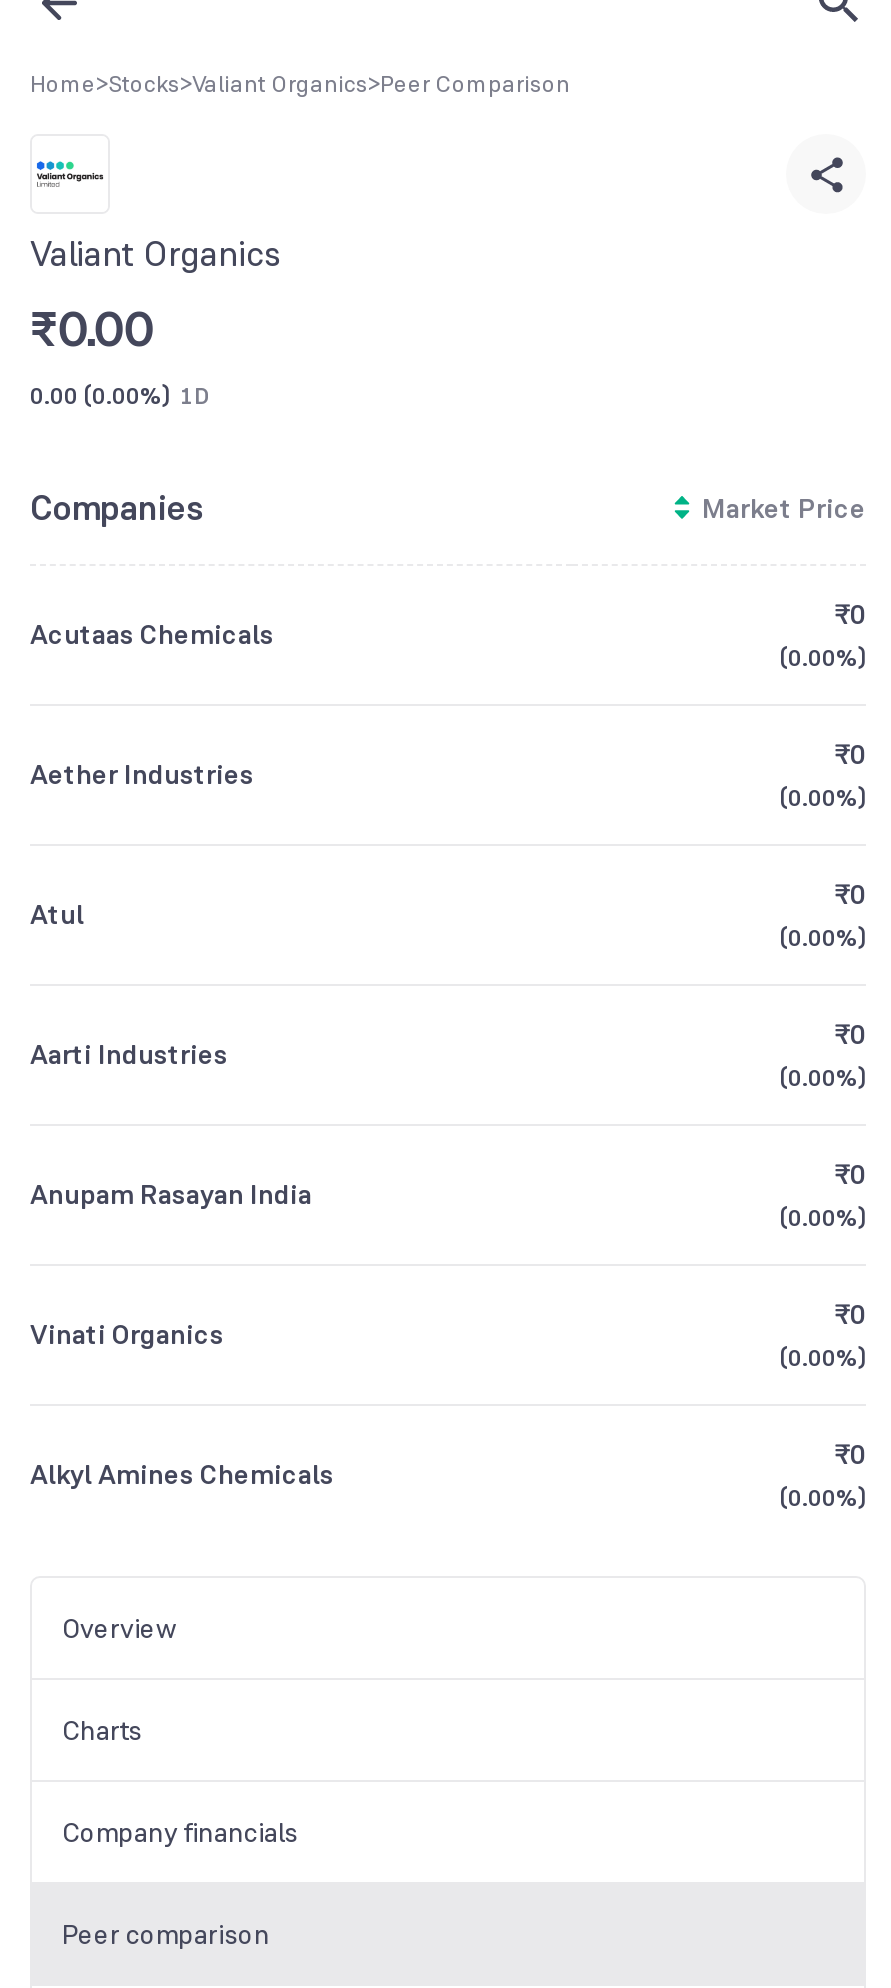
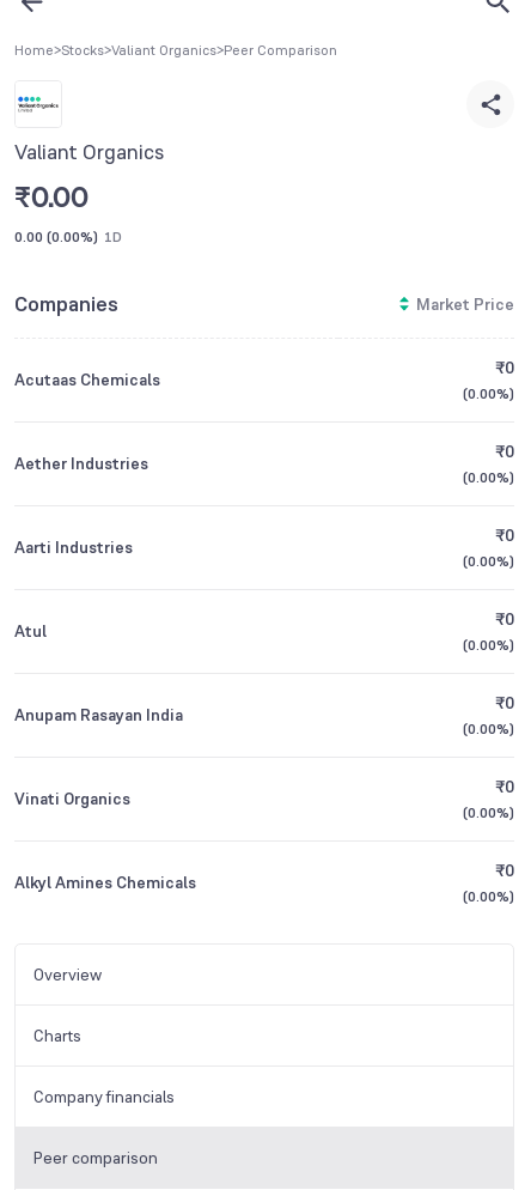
moved [30,896,84,932] -> [14,620,47,642]: Atul
moved [30,1036,228,1072] -> [14,536,133,558]: Aarti Industries

